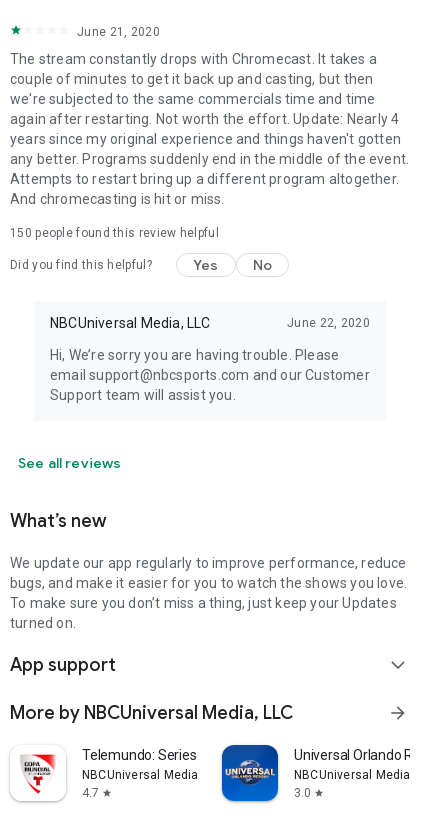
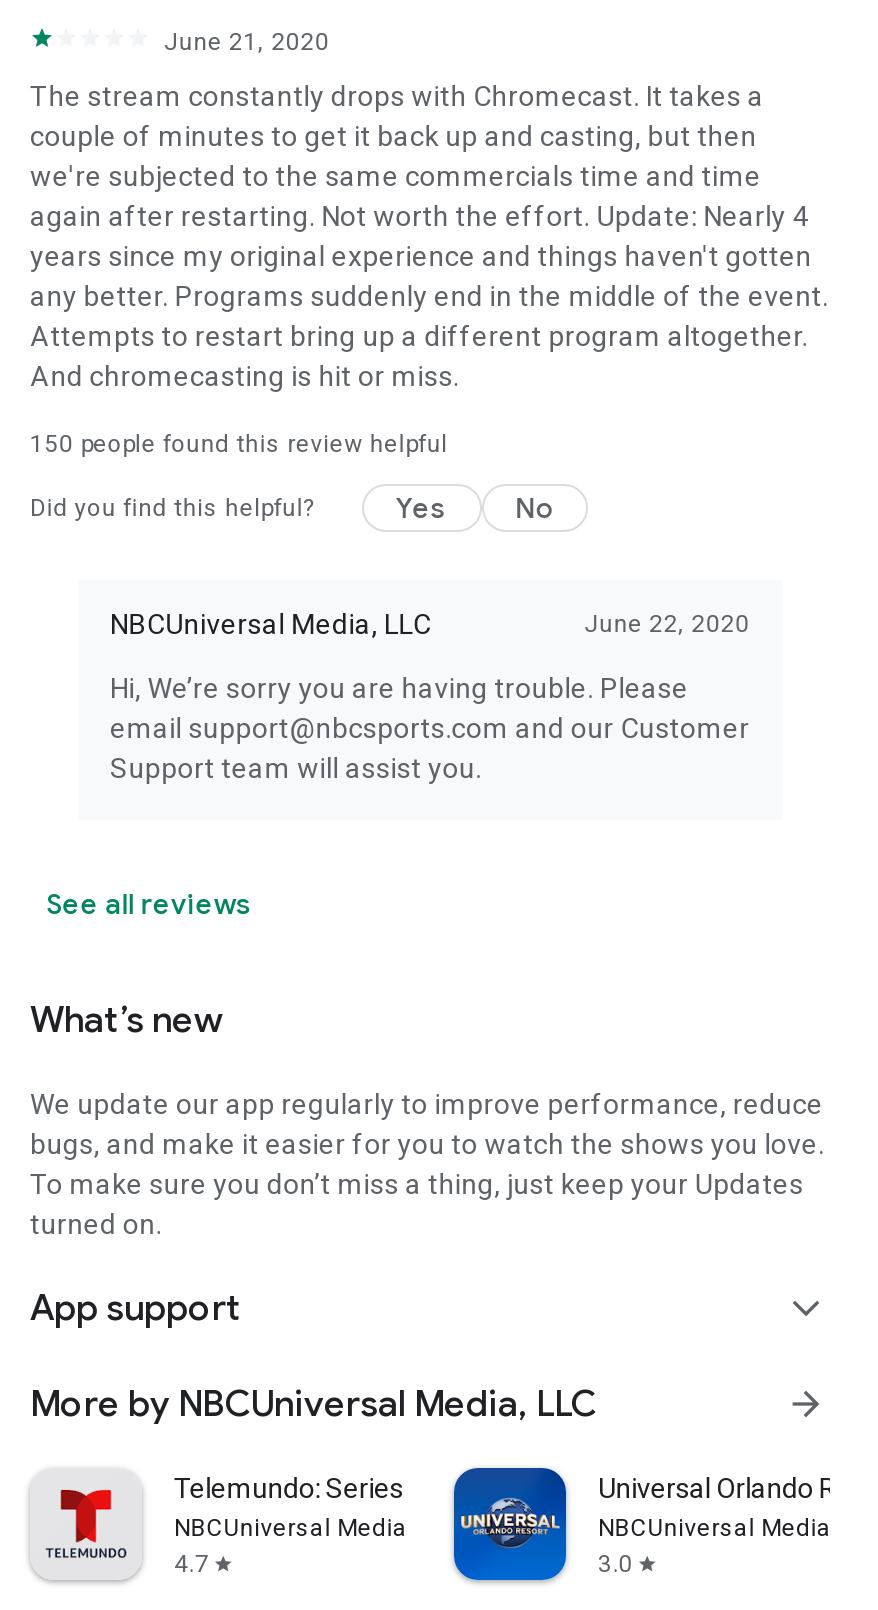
[11,746,65,800] [image] -> [34,1470,138,1576] [image]

